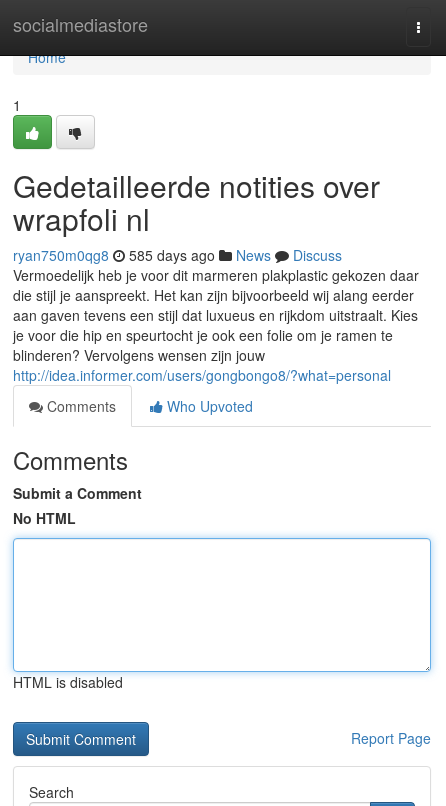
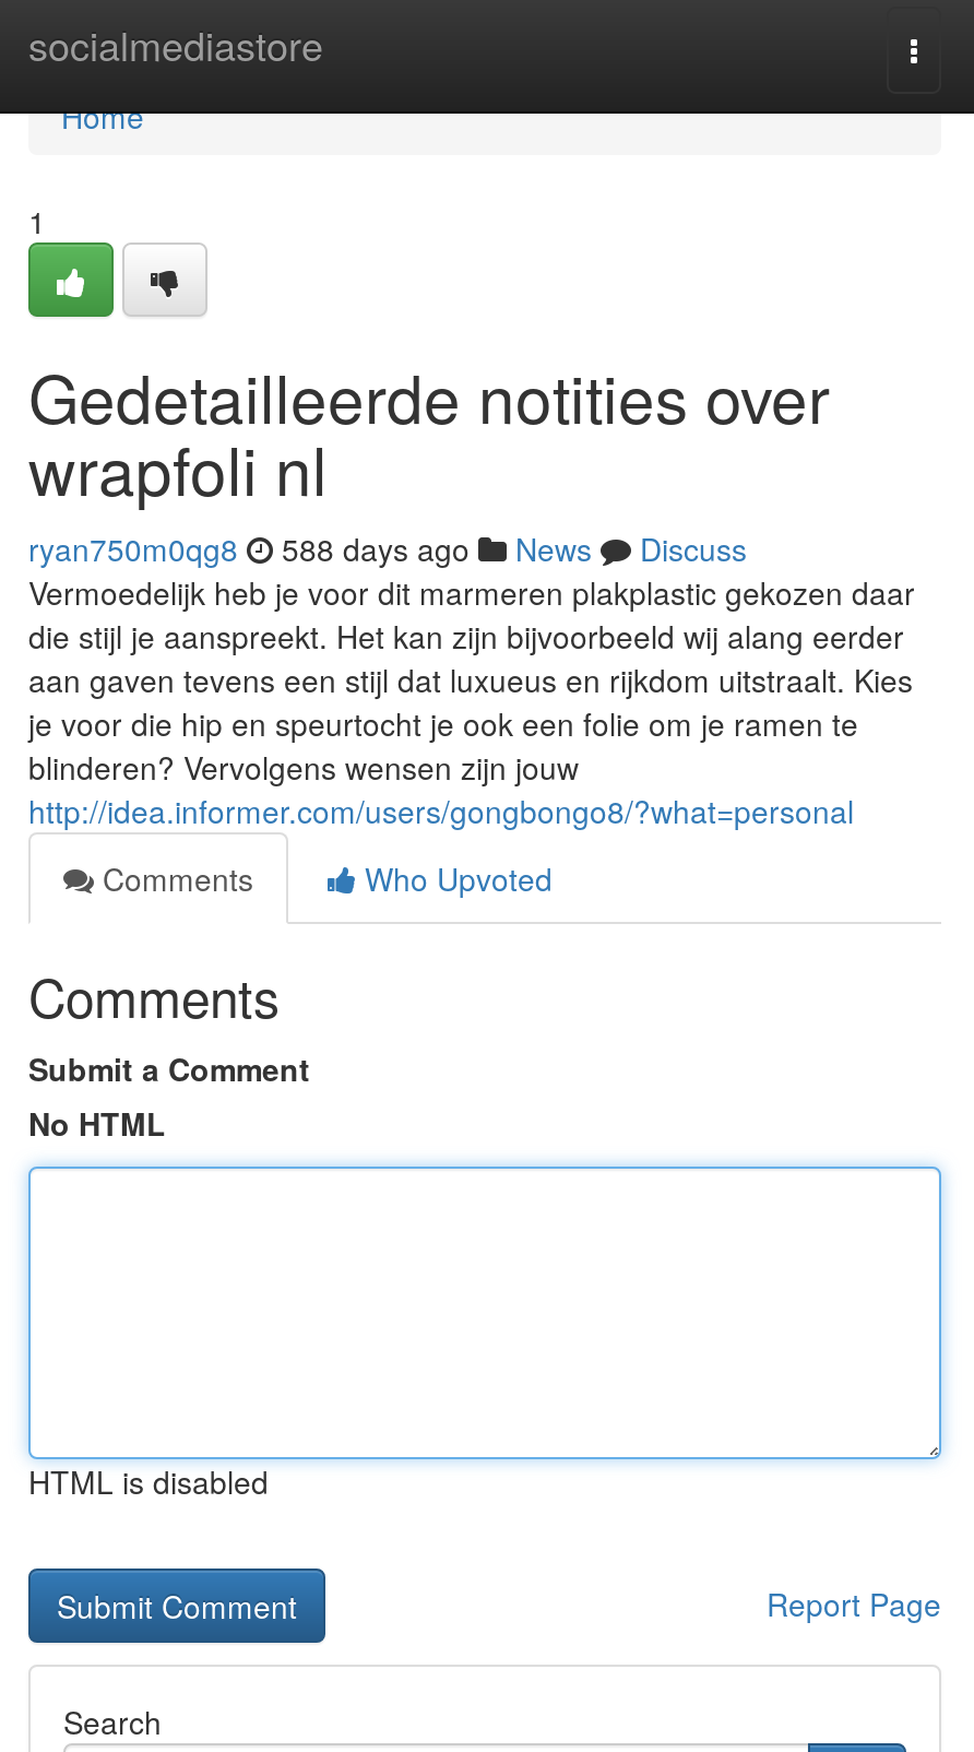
[13,245,342,265] ryan750m0qg8 585 days ago News Discuss -> [28,526,747,570] ryan750m0qg8 588 days ago News Discuss

